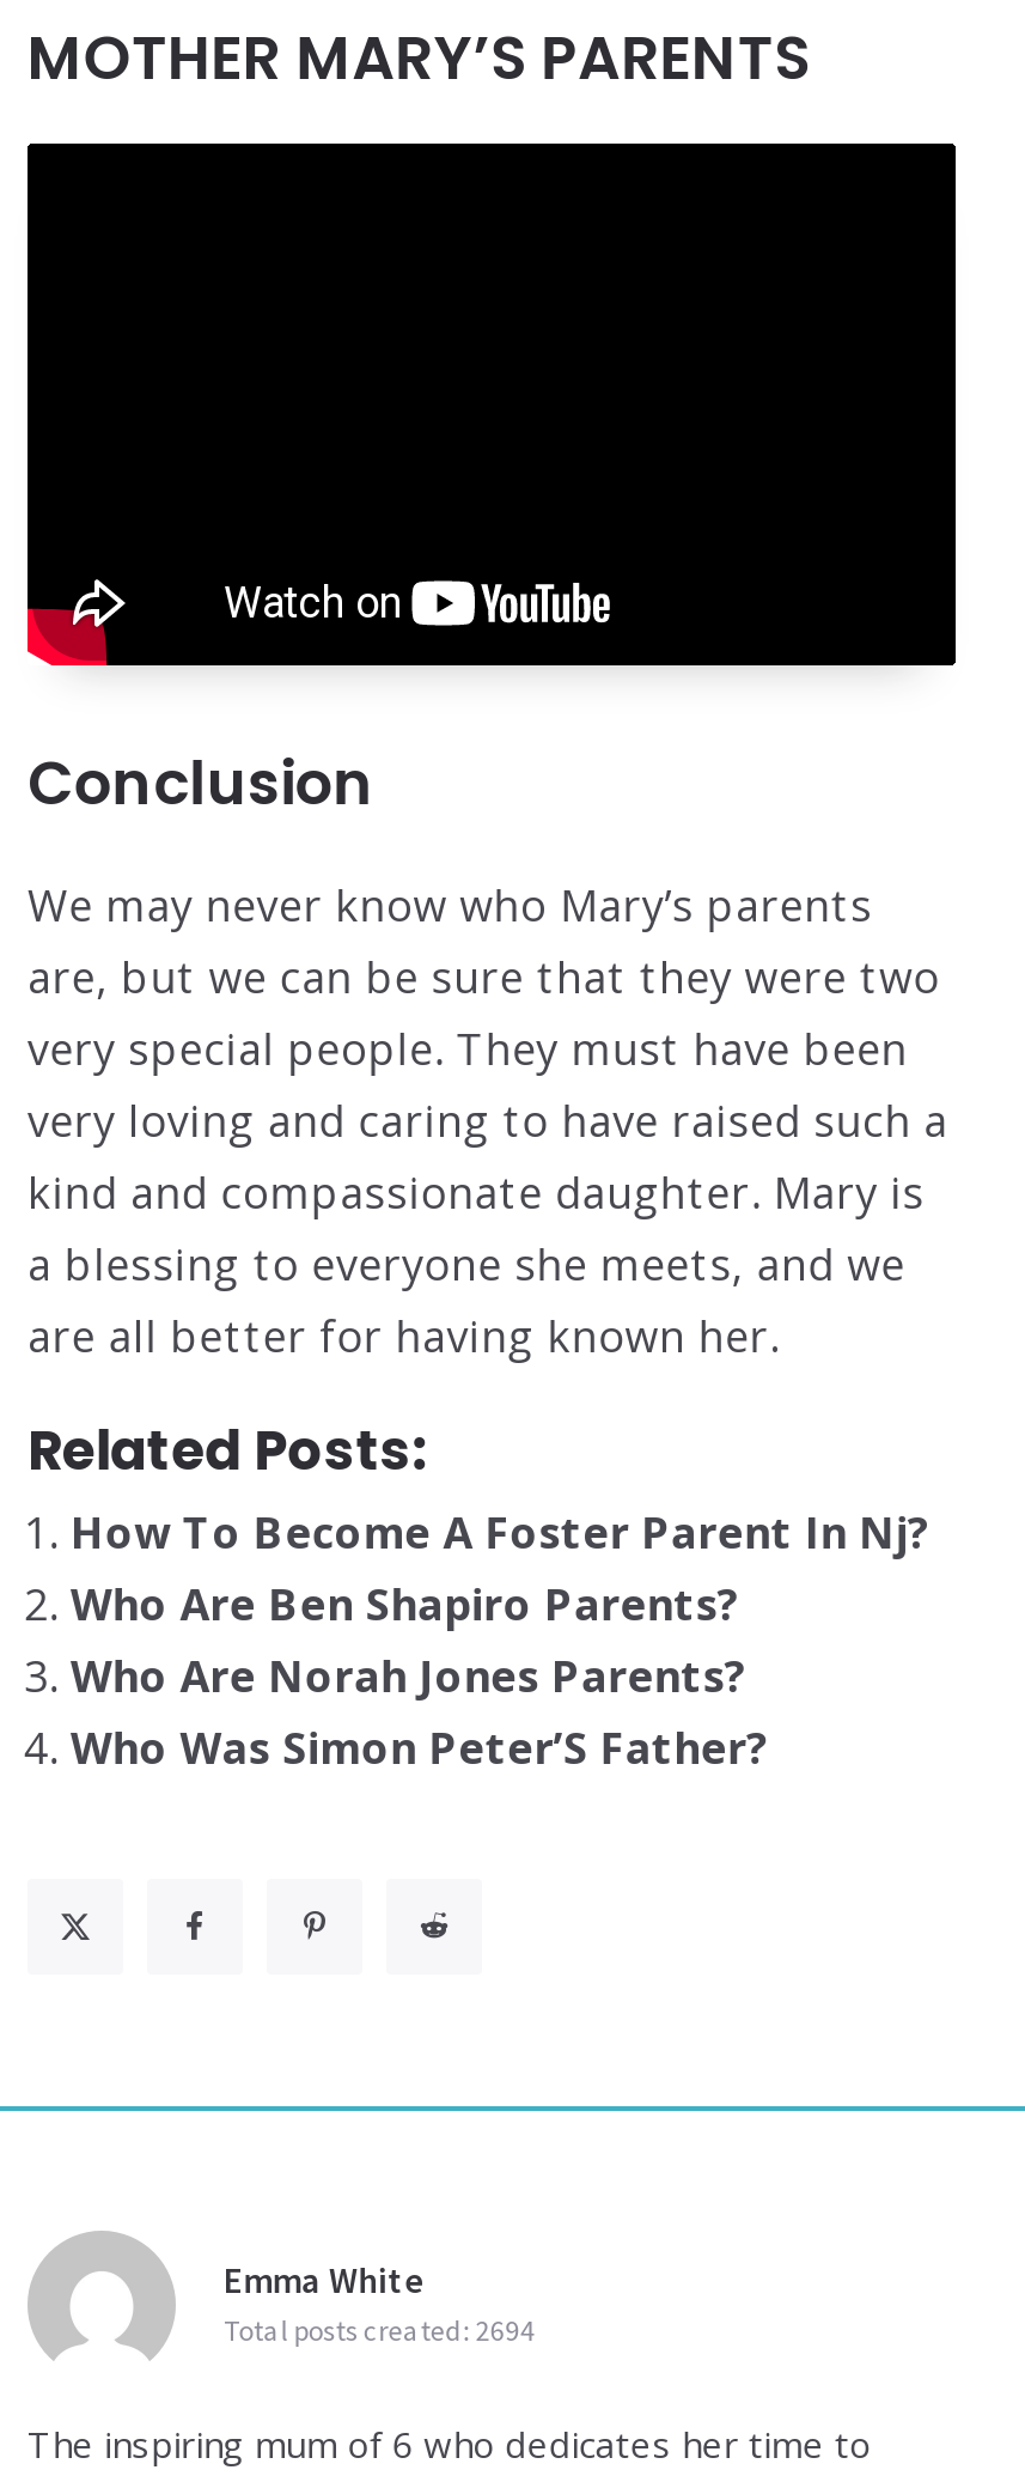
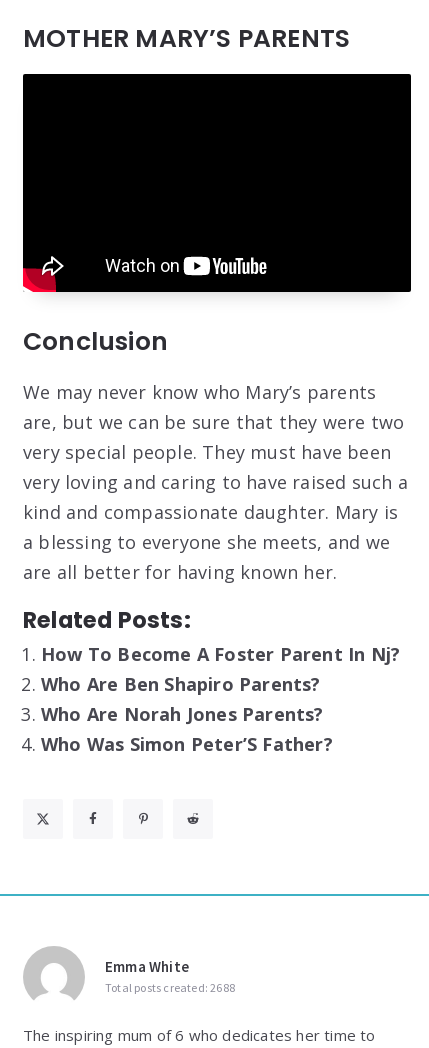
[224,2313,535,2349] Total posts created: 2694 -> [105,980,235,995] Total posts created: 2688

